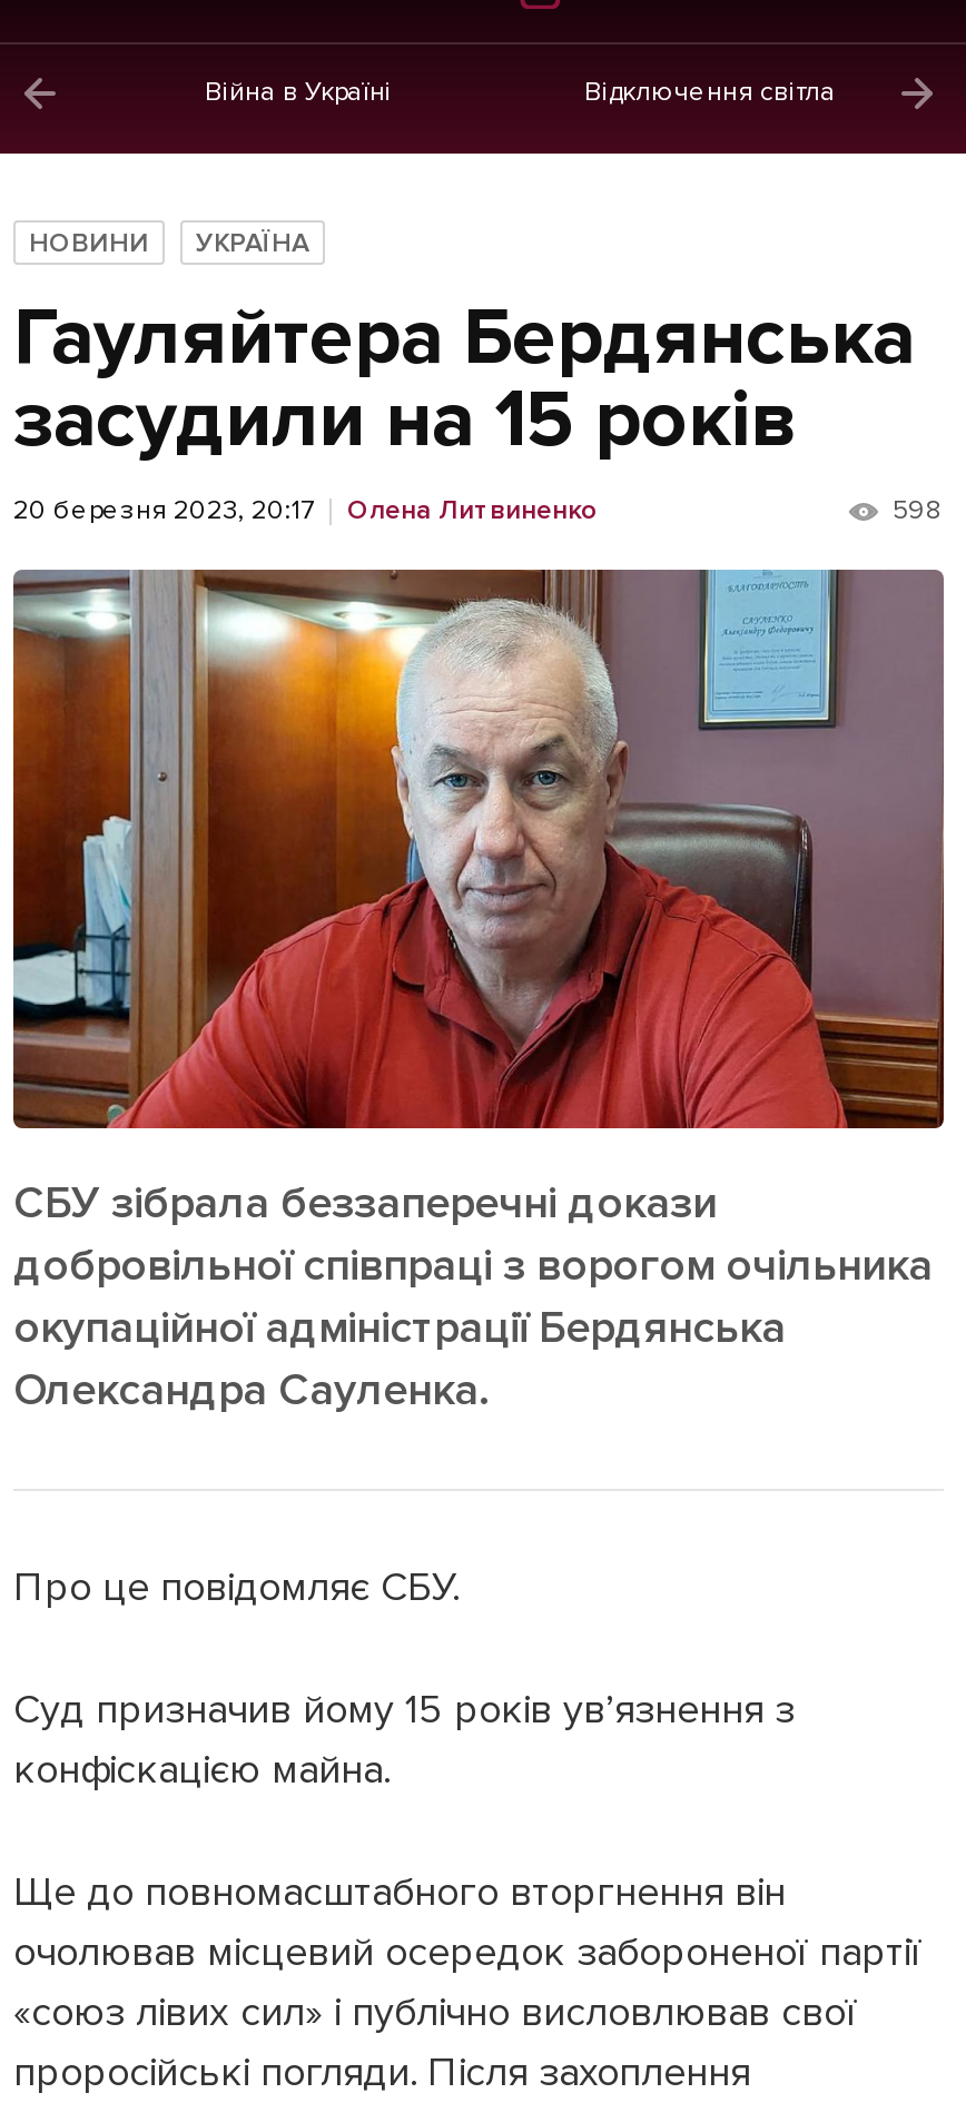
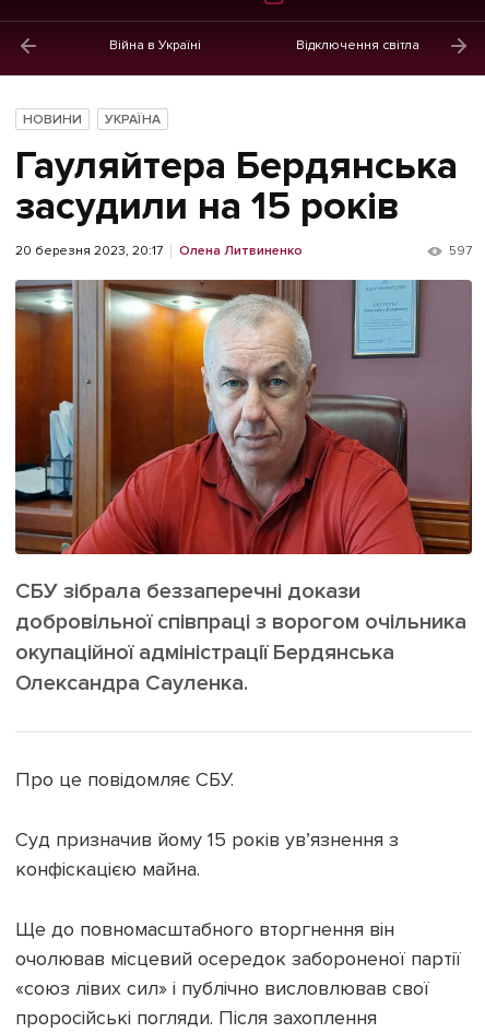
[893,494,944,528] 598 -> [449,243,472,259] 597

